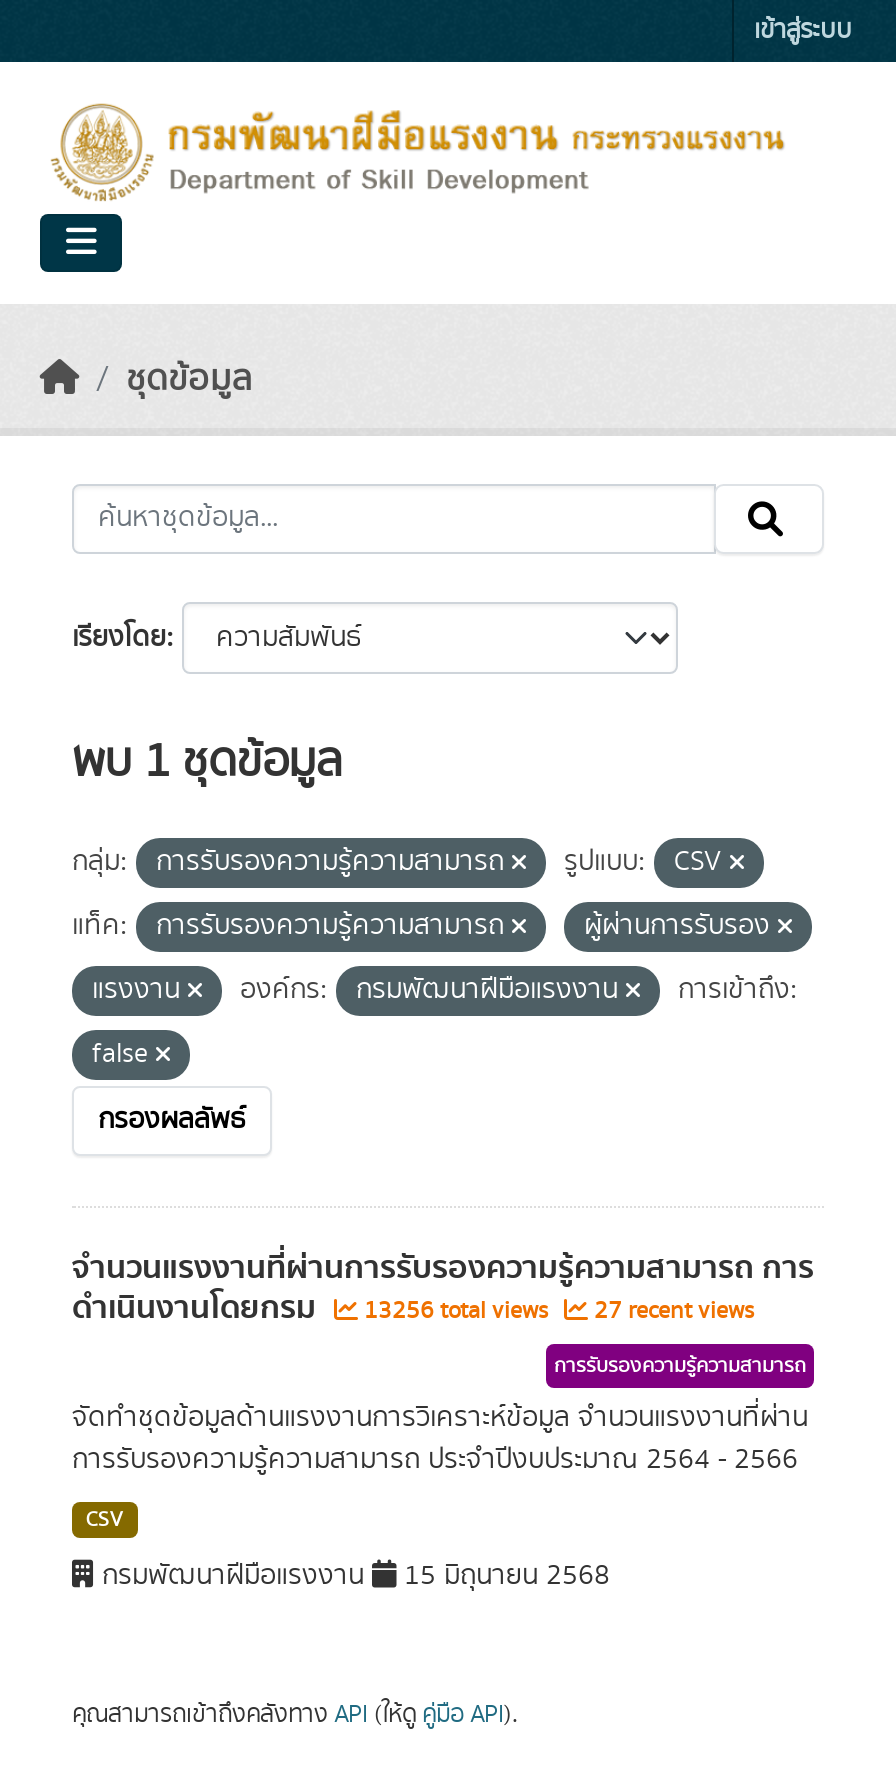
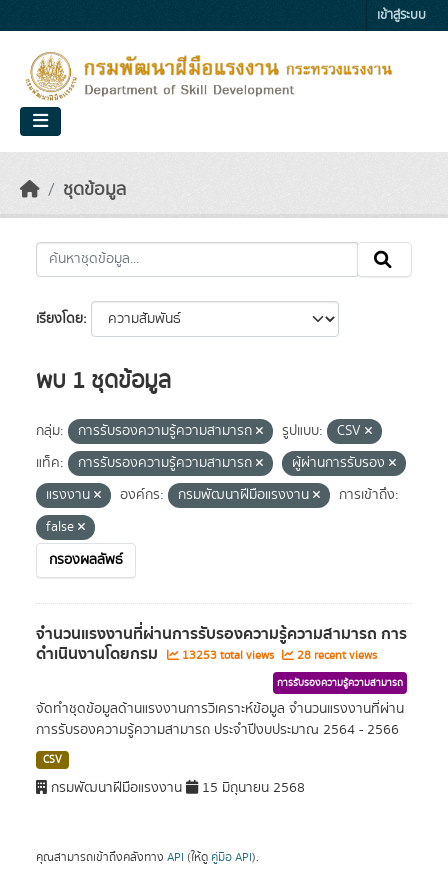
[358,1294,554,1328] 13256 total views -> [179,647,277,664] 13253 total views
[588,1294,754,1328] 27 recent views -> [294,647,377,664] 28 recent views

